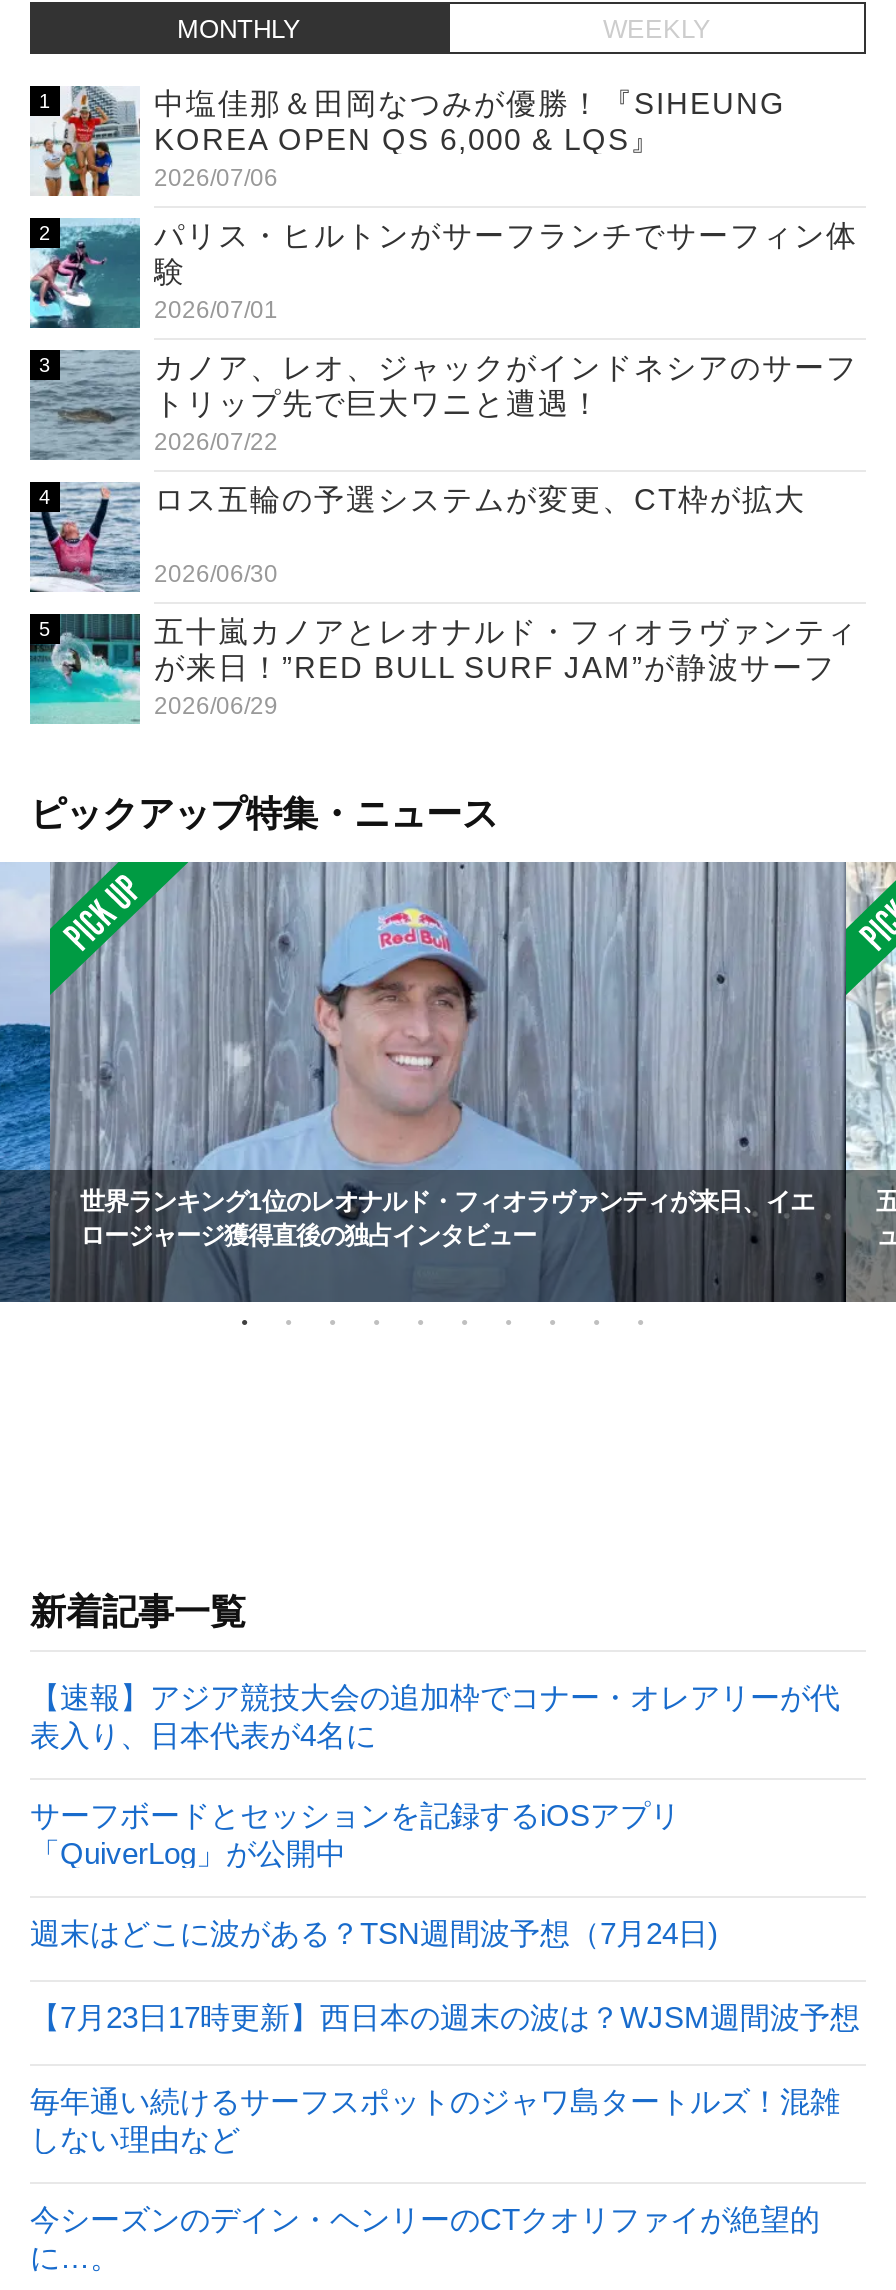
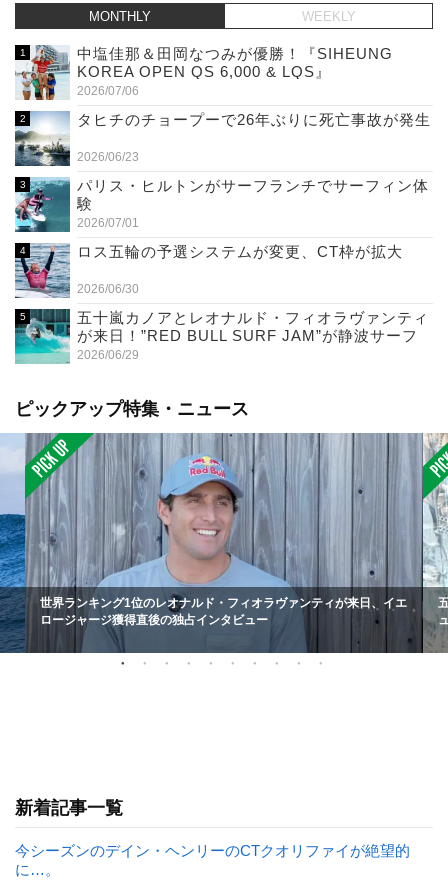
none -> [14,111,431,166] [image] | タヒチのチョープーで26年ぶりに死亡事故が発生 | 2026/06/23
moved [26,216,858,332] -> [13,176,429,234]: [image] | パリス・ヒルトンがサーフランチでサーフィン体 | 験 | 2026/07/01
[30,351,858,460] [image] | カノア、レオ、ジャックがインドネシアのサーフ | トリップ先で巨大ワニと遭遇！ | 2026/07/22 -> none
[30,1680,860,2156] 【速報】アジア競技大会の追加枠でコナー・オレアリーが代 | 表入り、日本代表が4名に | サーフボードとセッションを記録するiOSアプリ | 「QuiverLog」が公開中 | 週末はどこに波がある？TSN週間波予想（7月24日) | 【7月23日17時更新】西日本の週末の波は？WJSM週間波予想 | 毎年通い続けるサーフスポットのジャワ島タートルズ！混雑 | しない理由など -> none

